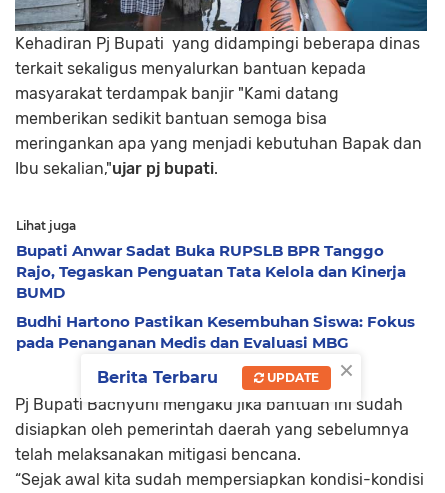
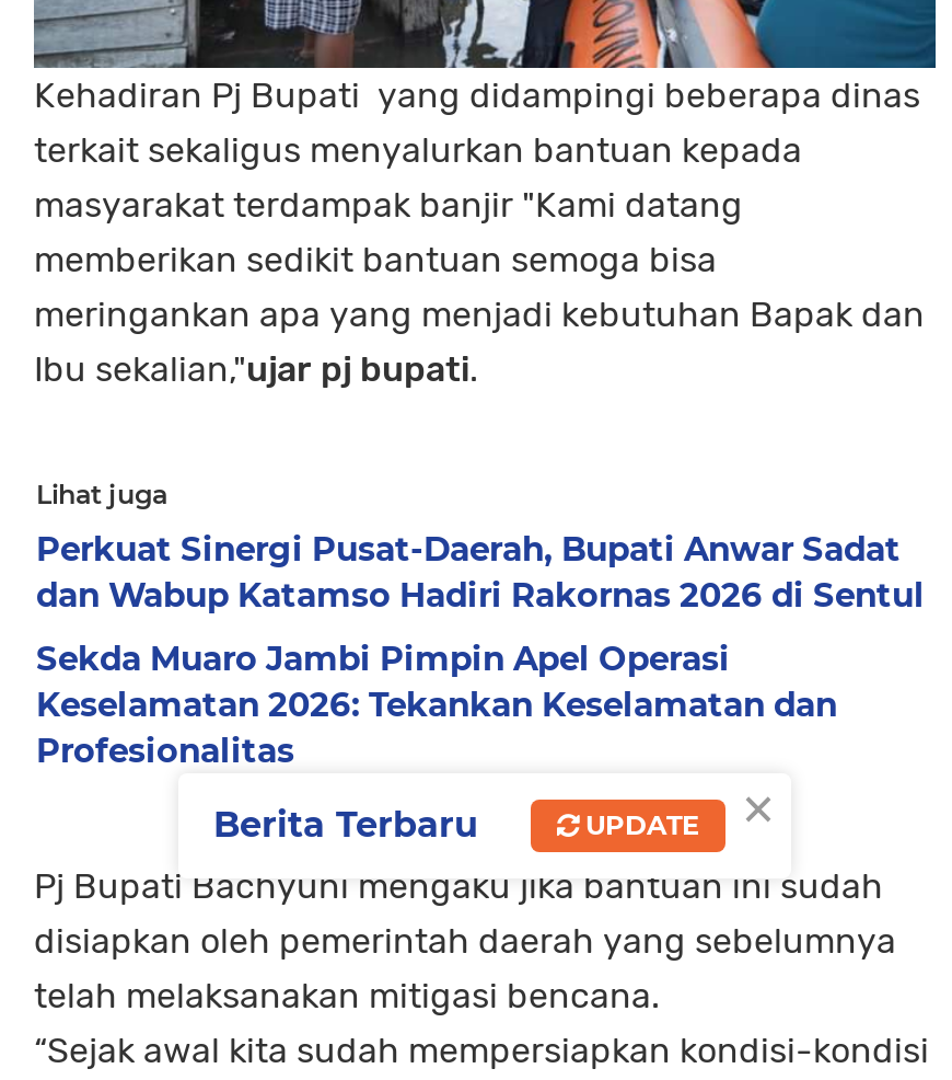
[16,241,406,302] Bupati Anwar Sadat Buka RUPSLB BPR Tanggo | Rajo, Tegaskan Penguatan Tata Kelola dan Kinerja | BUMD -> [36,529,925,617] Perkuat Sinergi Pusat-Daerah, Bupati Anwar Sadat | dan Wabup Katamso Hadiri Rakornas 2026 di Sentul
[16,312,415,352] Budhi Hartono Pastikan Kesembuhan Siswa: Fokus | pada Penanganan Medis dan Evaluasi MBG -> [36,639,837,772] Sekda Muaro Jambi Pimpin Apel Operasi | Keselamatan 2026: Tekankan Keselamatan dan | Profesionalitas

